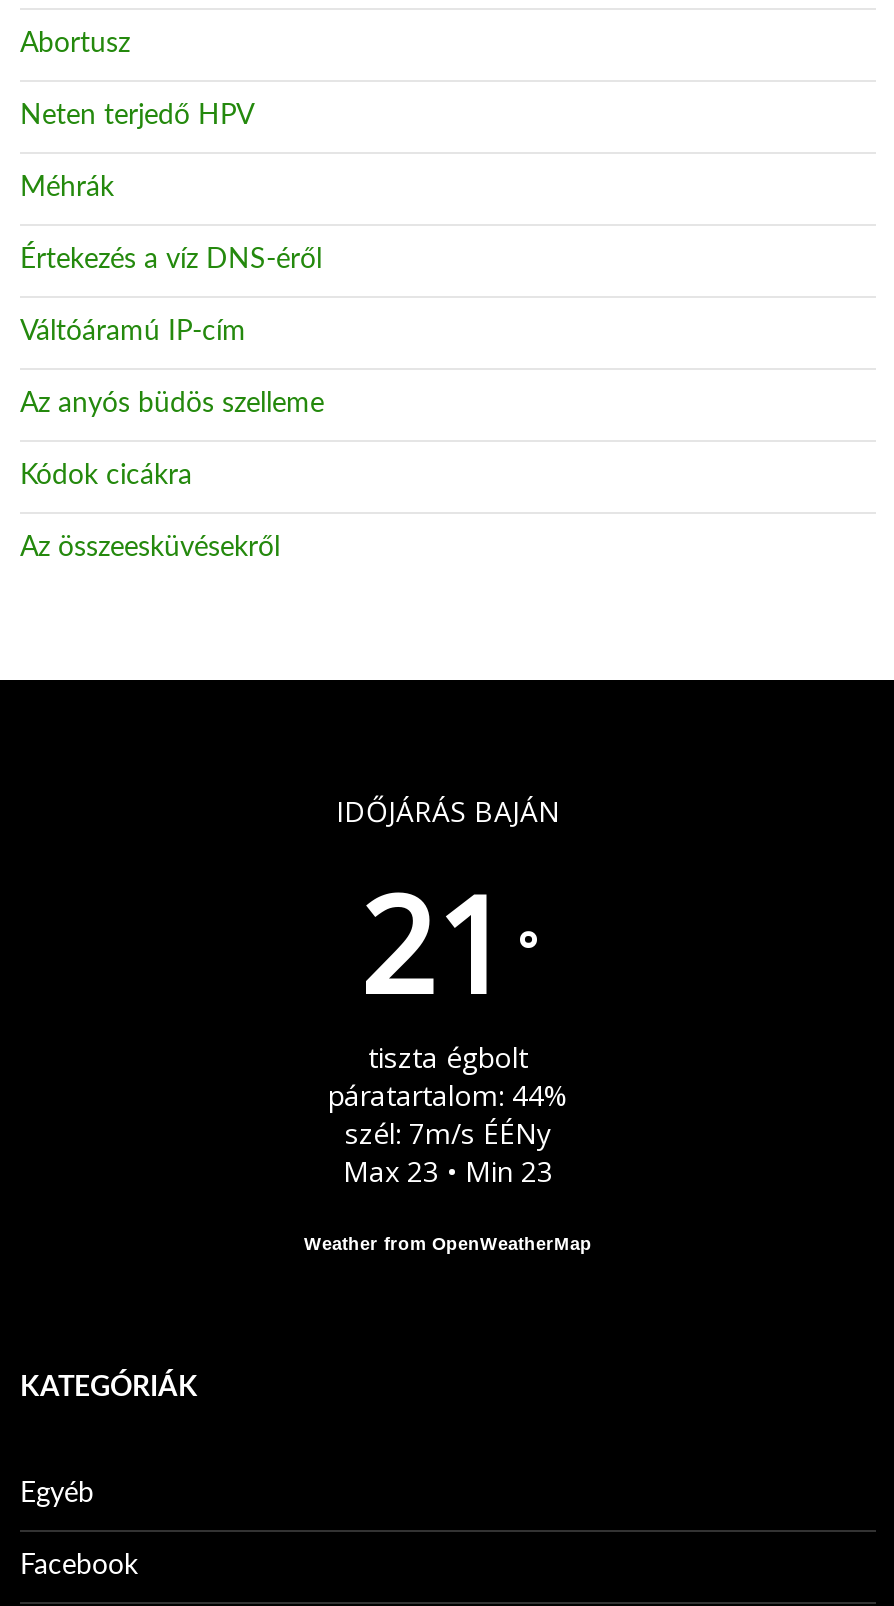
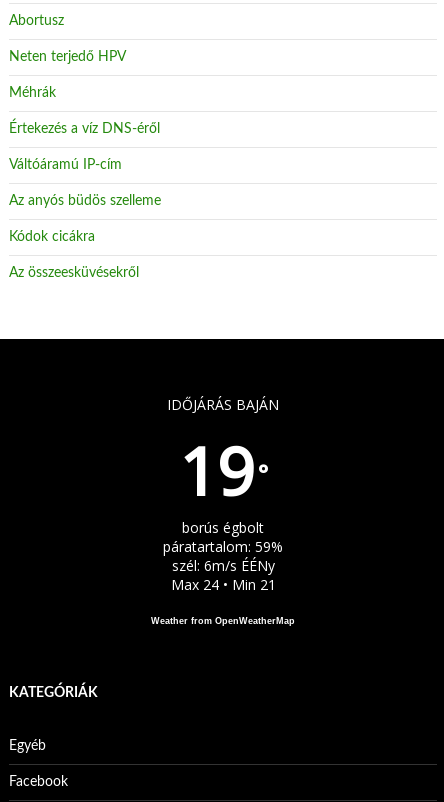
[359,852,537,1032] 21 ° -> [178,425,267,515] 19 °
[368,1038,528,1076] tiszta égbolt -> [182,518,264,537] borús égbolt
[328,1076,568,1114] páratartalom: 44% -> [163,537,283,556] páratartalom: 59%
[345,1114,551,1152] szél: 7m/s ÉÉNy -> [171,556,274,575] szél: 6m/s ÉÉNy
[343,1152,553,1190] Max 23 • Min 23 -> [170,575,275,594] Max 24 • Min 21

